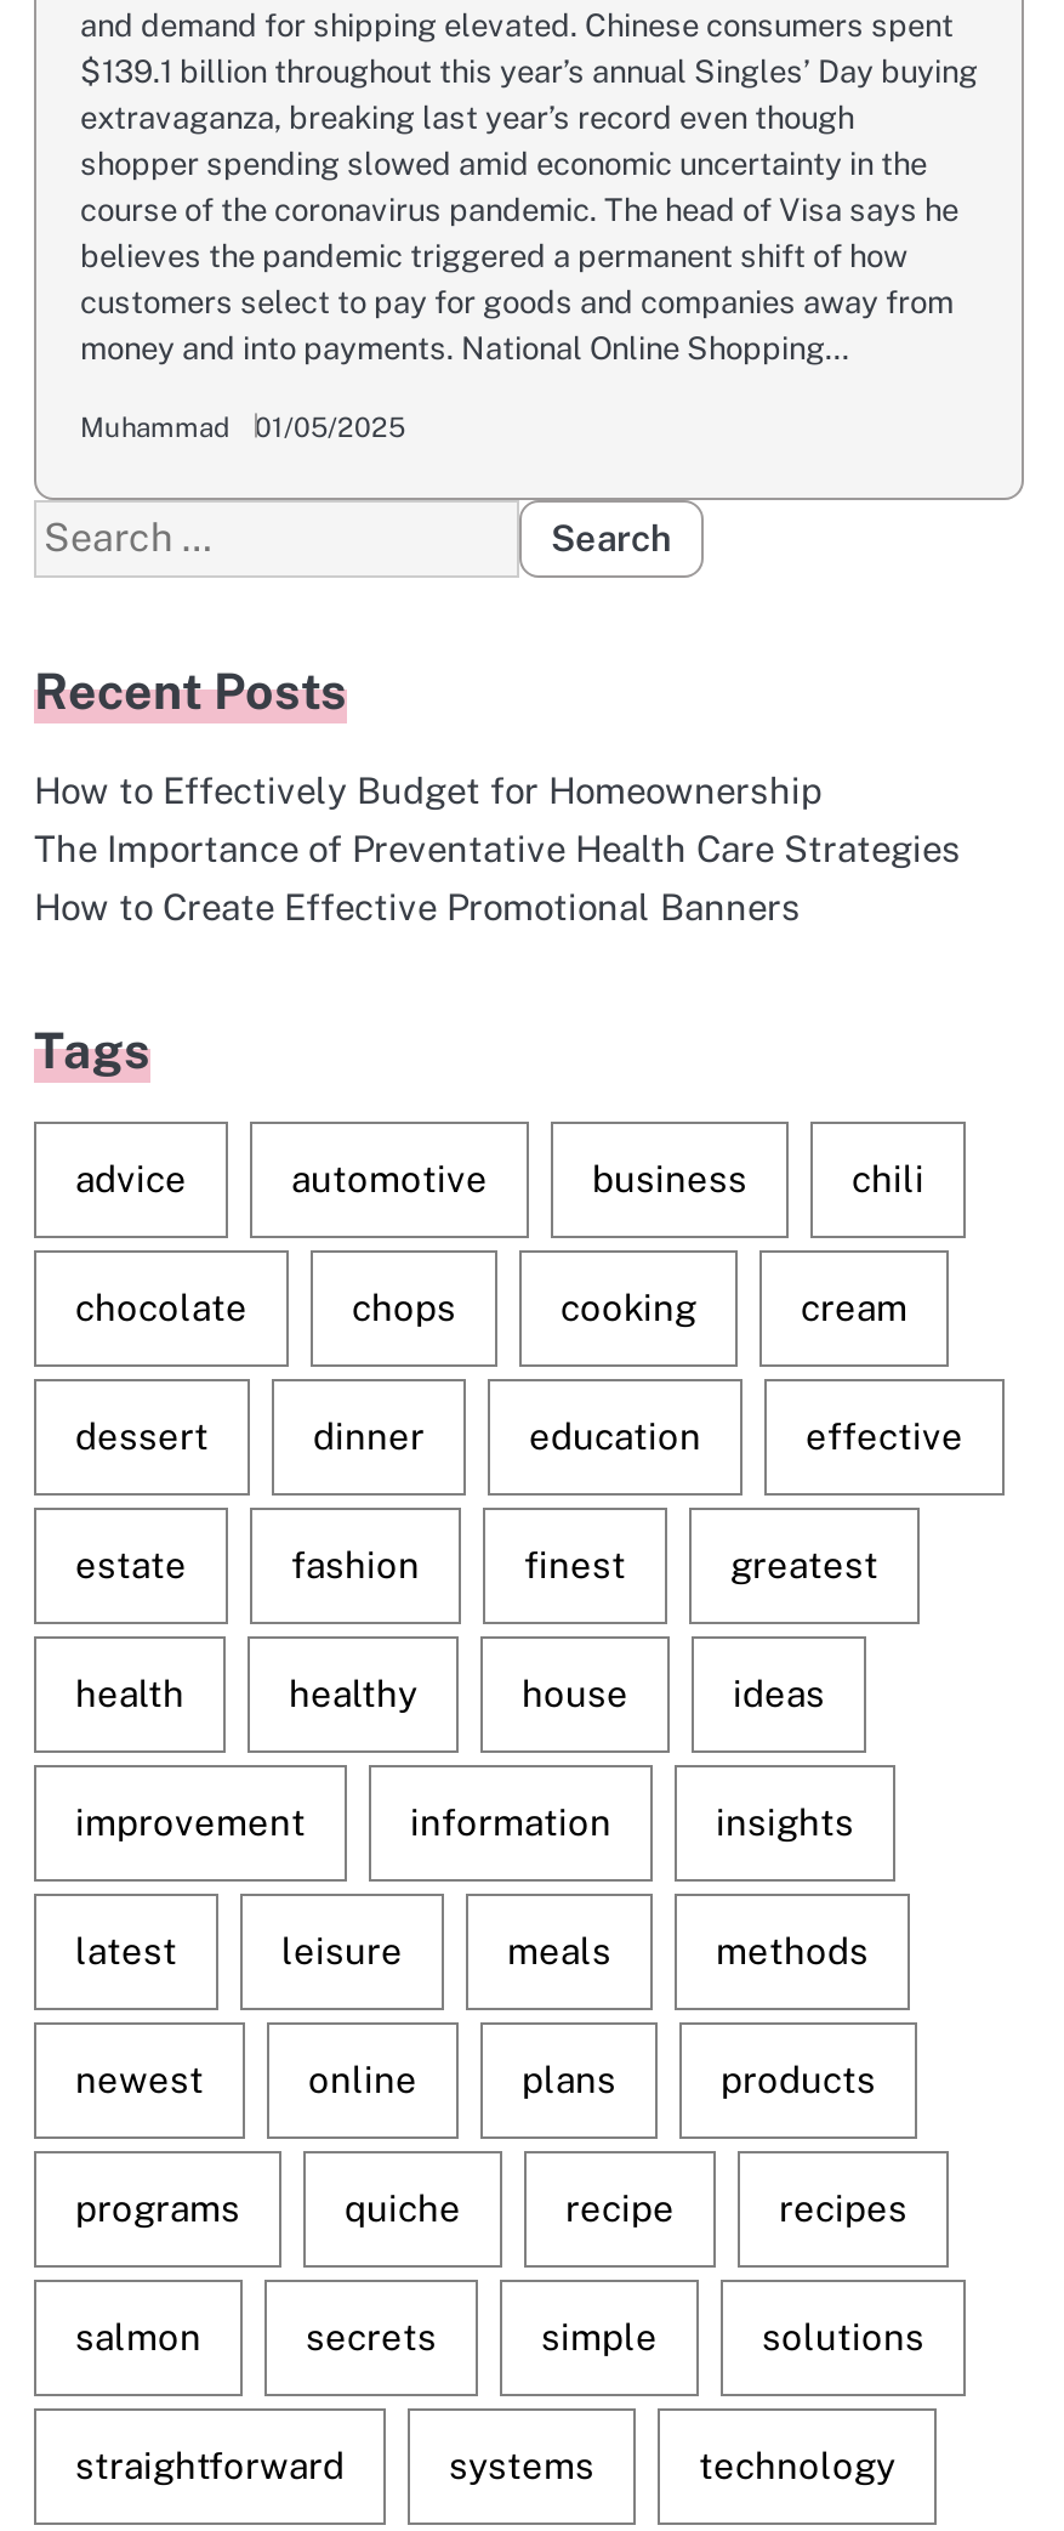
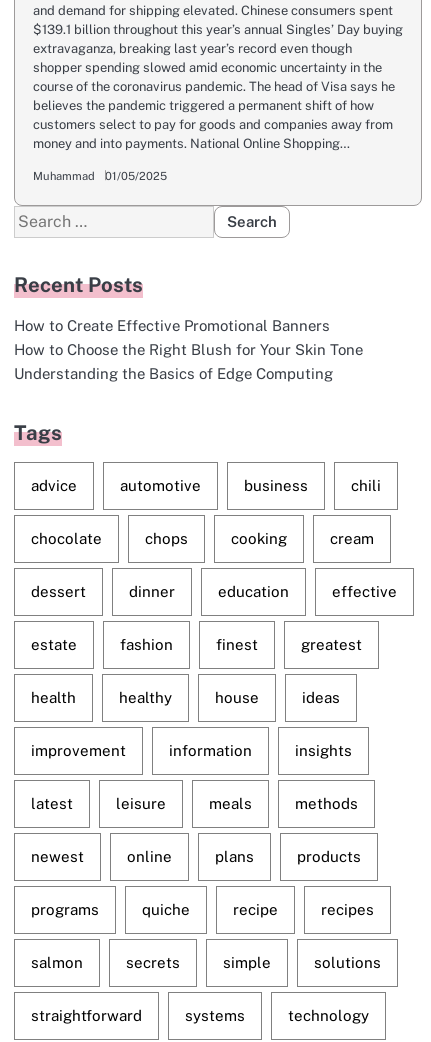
[34,770,961,870] How to Effectively Budget for Homeownership | The Importance of Preventative Health Care Strategies -> none
moved [34,887,801,928] -> [14,317,330,334]: How to Create Effective Promotional Banners
none -> [14,341,363,382] How to Choose the Right Blush for Your Skin Tone | Understanding the Basics of Edge Computing

